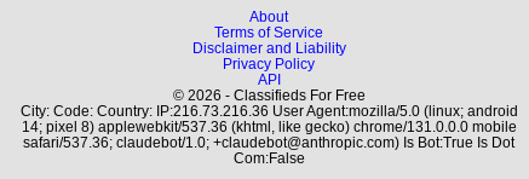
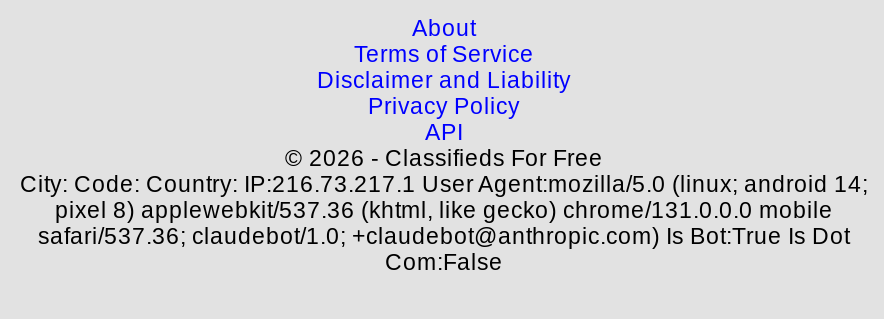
[20,103,517,134] City: Code: Country: IP:216.73.216.36 User Agent:mozilla/5.0 (linux; android | 14; pixel 8) applewebkit/537.36 (khtml, like gecko) chrome/131.0.0.0 mobile -> [20,170,868,222] City: Code: Country: IP:216.73.217.1 User Agent:mozilla/5.0 (linux; android 14; | pixel 8) applewebkit/537.36 (khtml, like gecko) chrome/131.0.0.0 mobile

